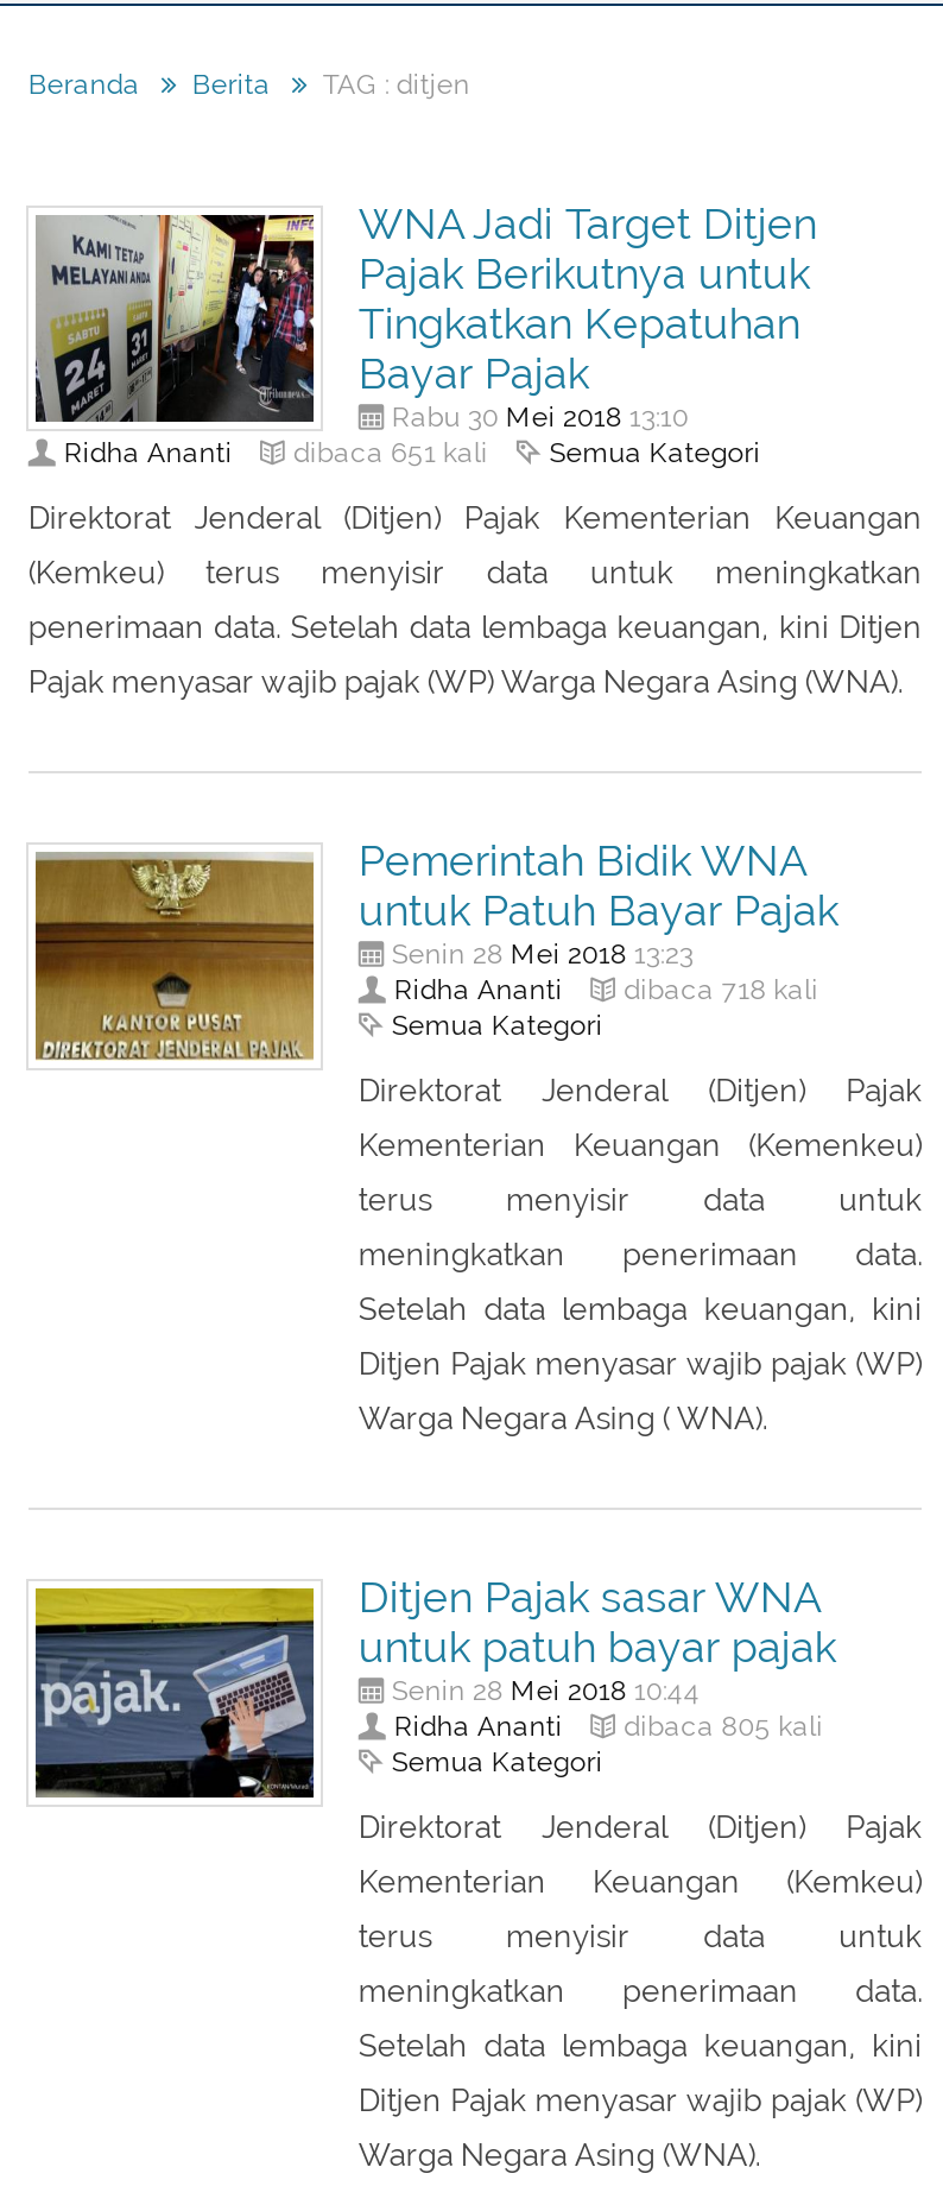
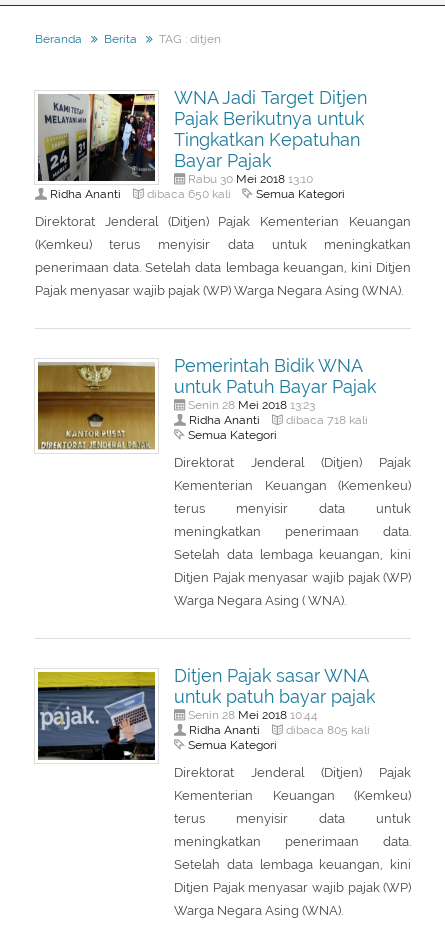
[293,438,488,467] dibaca 651 kali -> [146,188,230,200] dibaca 650 kali

